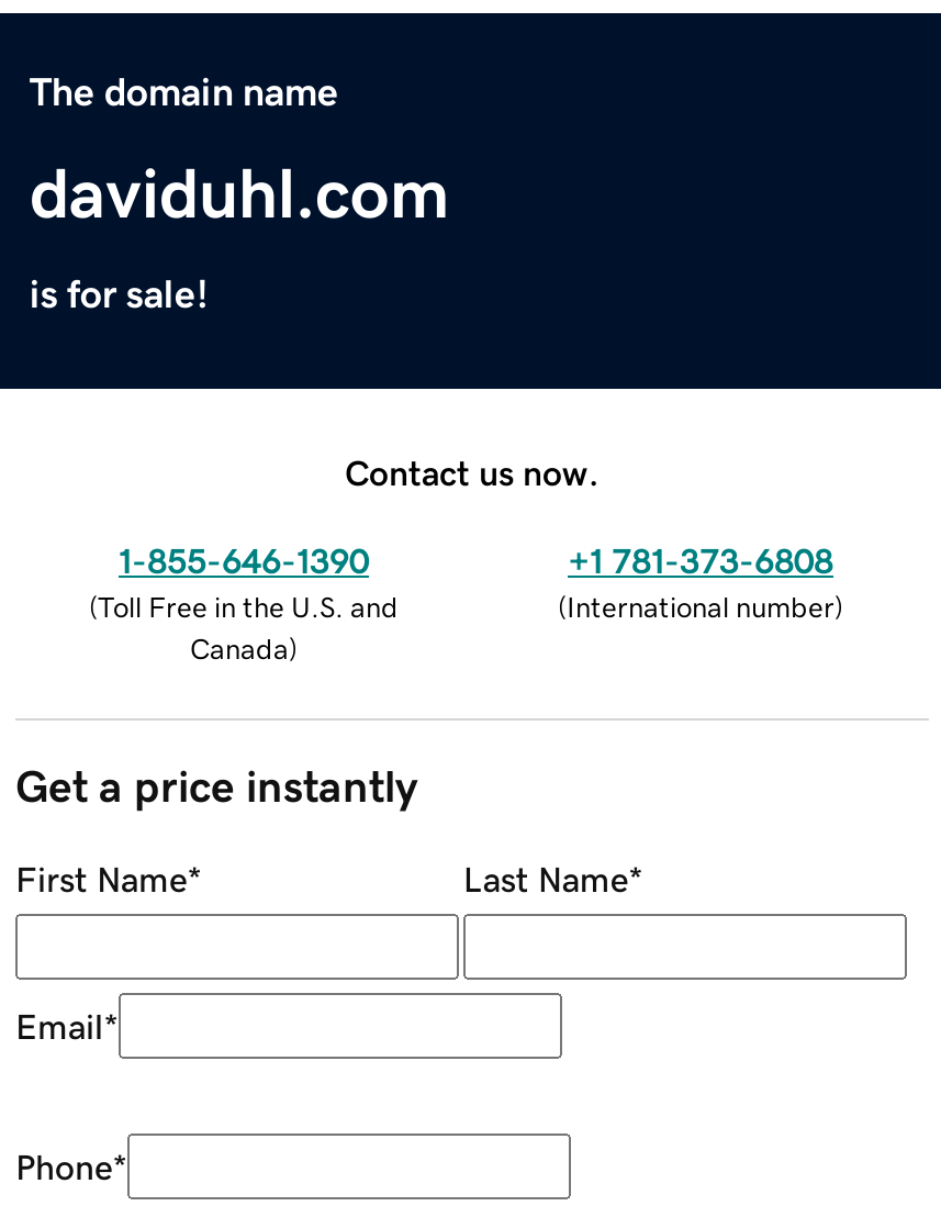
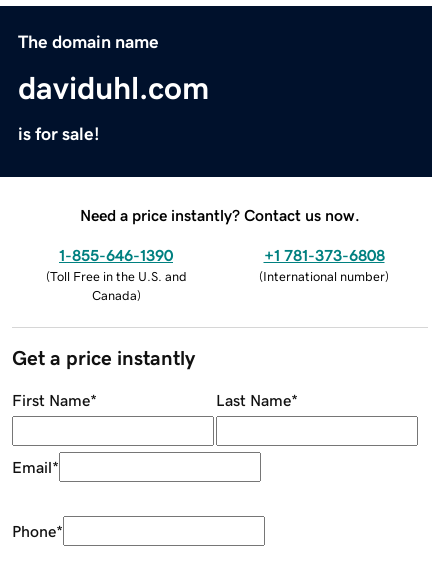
[345,454,600,489] Contact us now. -> [80,207,360,223] Need a price instantly? Contact us now.

